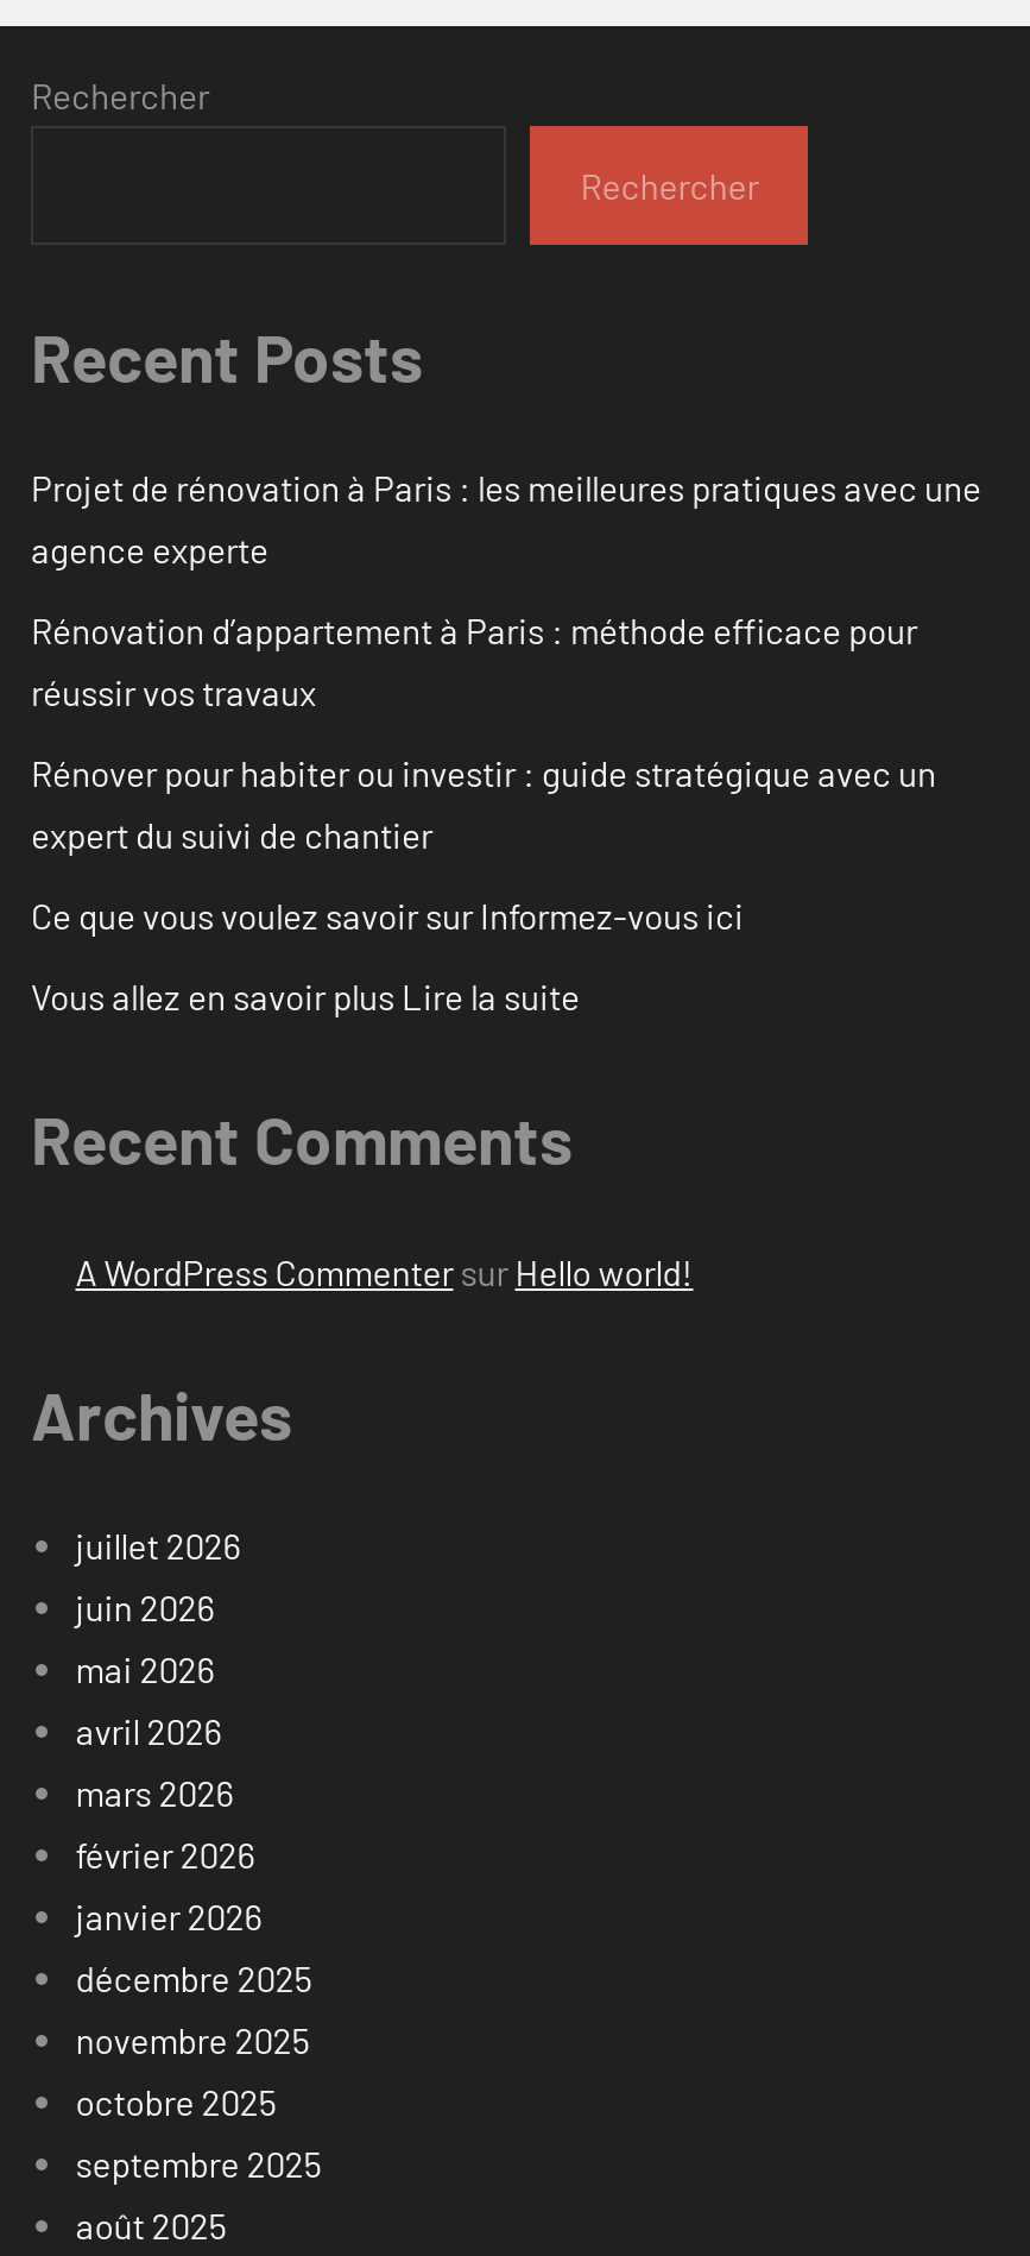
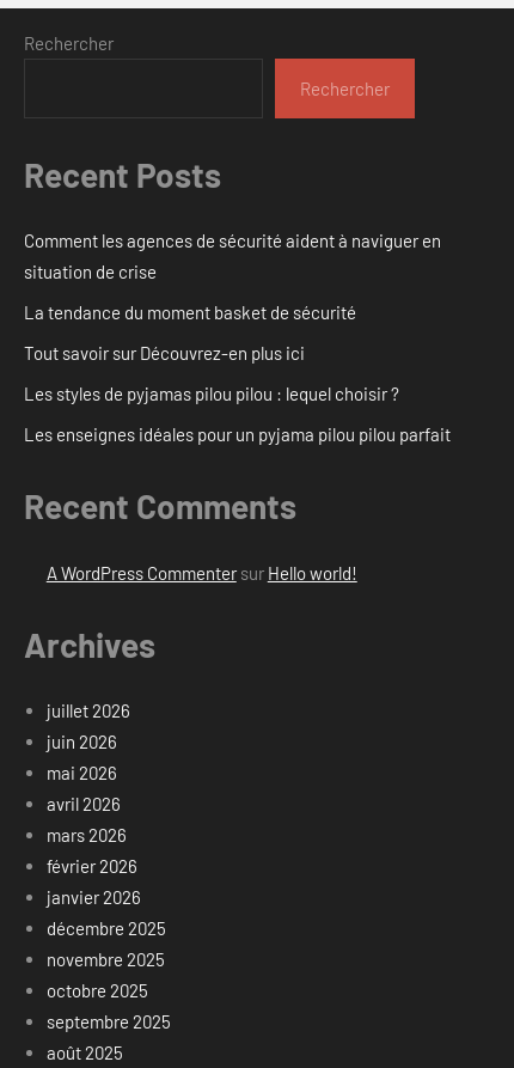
[31,467,981,571] Projet de rénovation à Paris : les meilleures pratiques avec une | agence experte -> [24,230,441,283] Comment les agences de sécurité aident à naviguer en | situation de crise
[31,609,917,714] Rénovation d’appartement à Paris : méthode efficace pour | réussir vos travaux -> [24,302,356,323] La tendance du moment basket de sécurité
[31,752,936,857] Rénover pour habiter ou investir : guide stratégique avec un | expert du suivi de chantier -> [24,342,305,364] Tout savoir sur Découvrez-en plus ici
[31,895,744,937] Ce que vous voulez savoir sur Informez-vous ici -> [24,383,399,405] Les styles de pyjamas pilou pilou : lequel choisir ?
[31,975,580,1018] Vous allez en savoir plus Lire la suite -> [24,424,451,445] Les enseignes idéales pour un pyjama pilou pilou parfait

